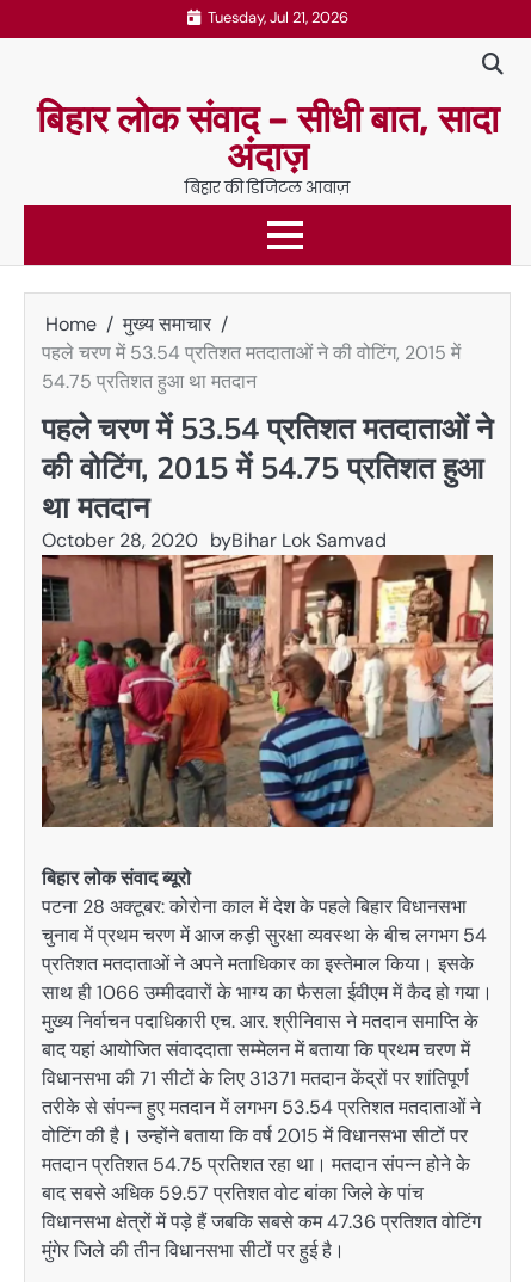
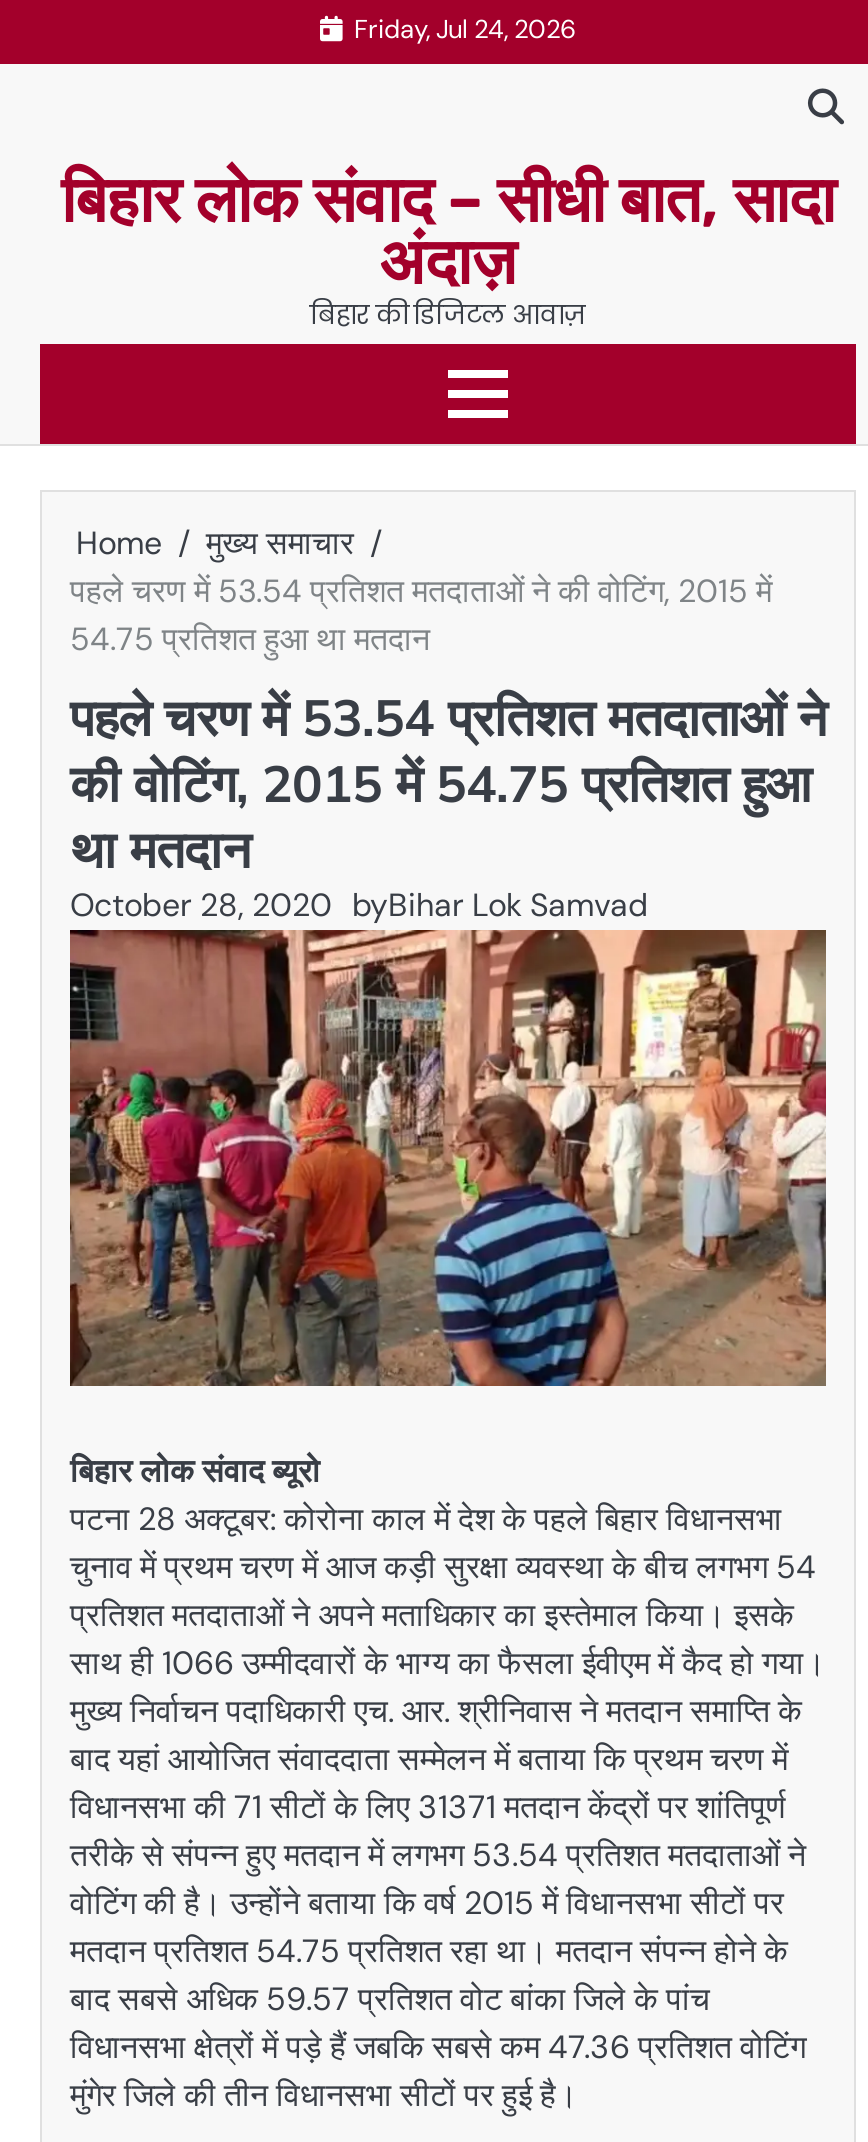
[207,7,348,27] Tuesday, Jul 21, 2026 -> [354,11,576,45] Friday, Jul 24, 2026

